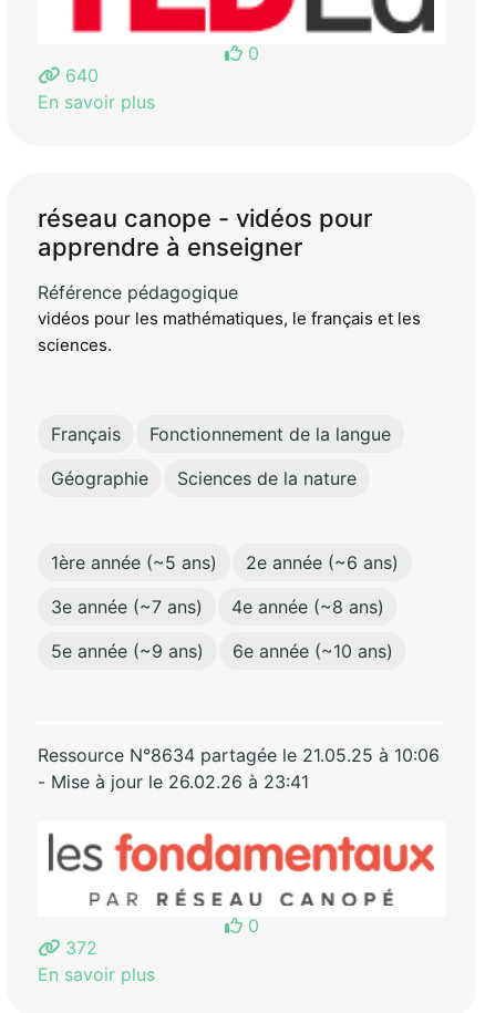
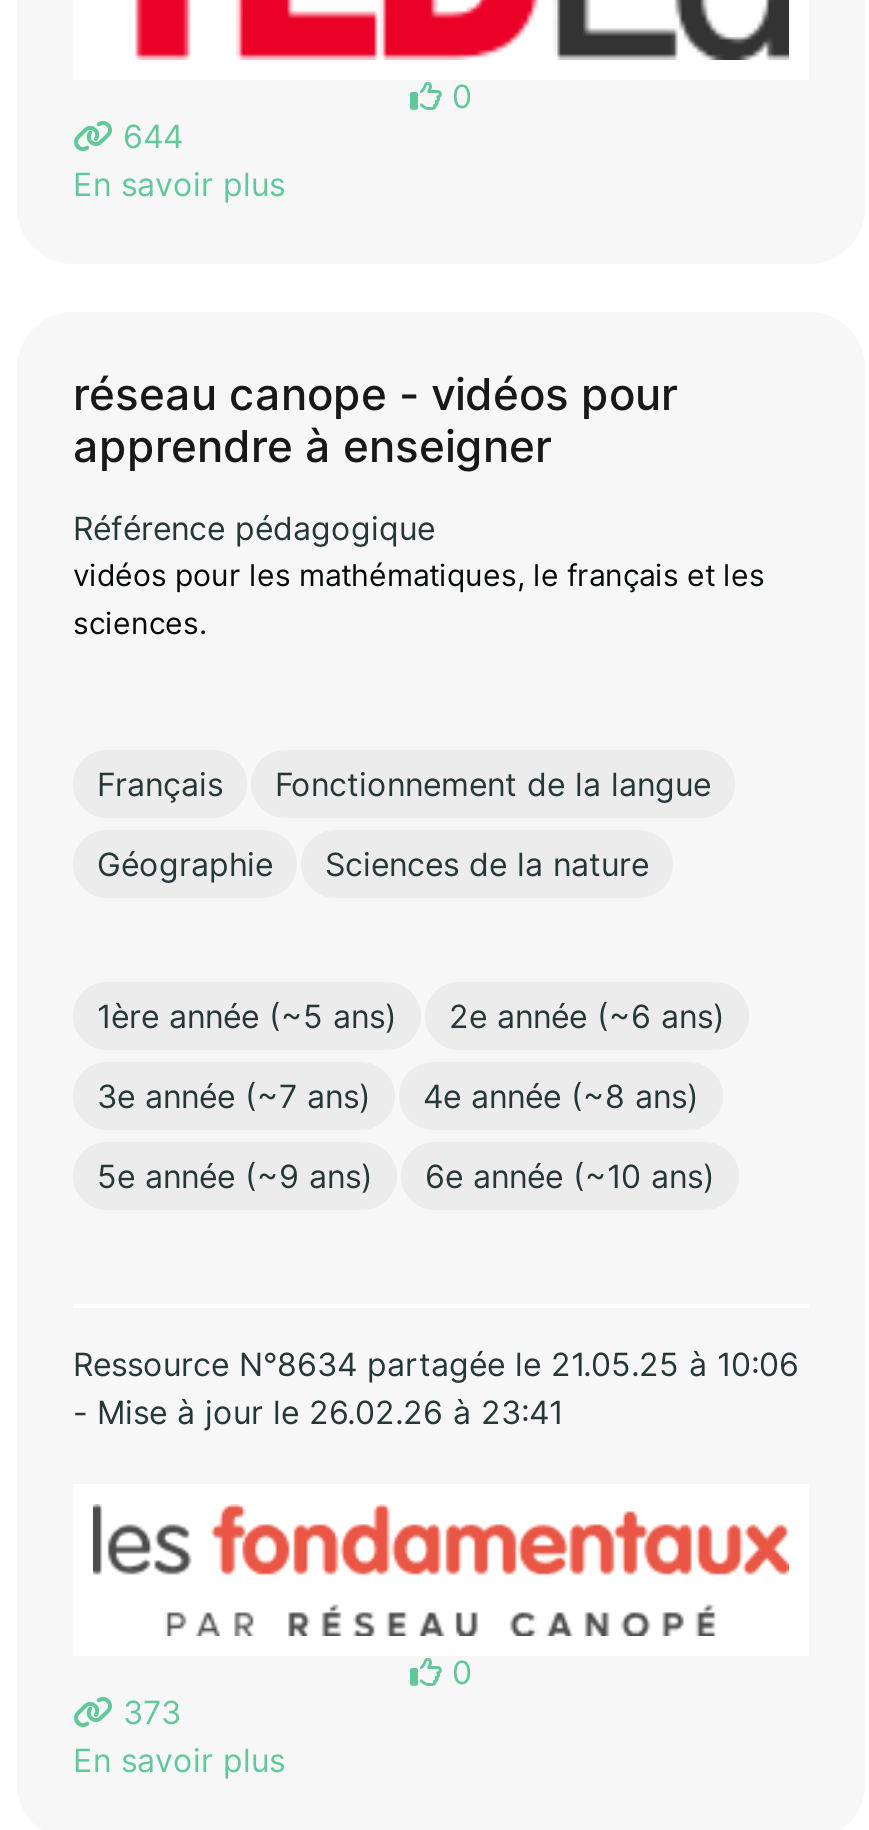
[60,64,99,86] 640 -> [113,116,183,156] 644
[60,936,97,958] 372 -> [113,1691,181,1731] 373

